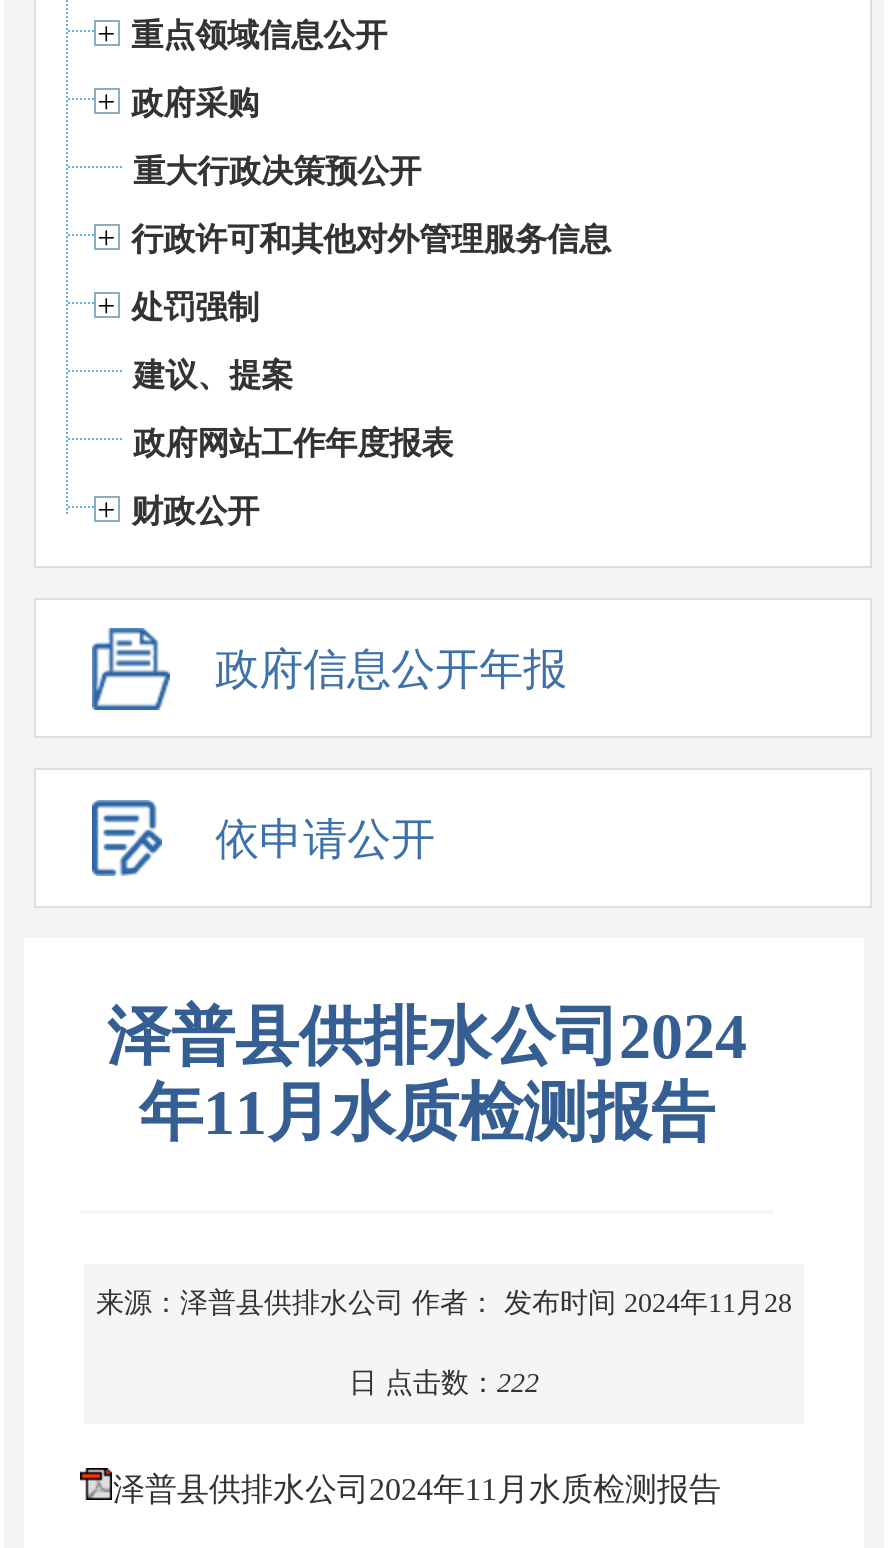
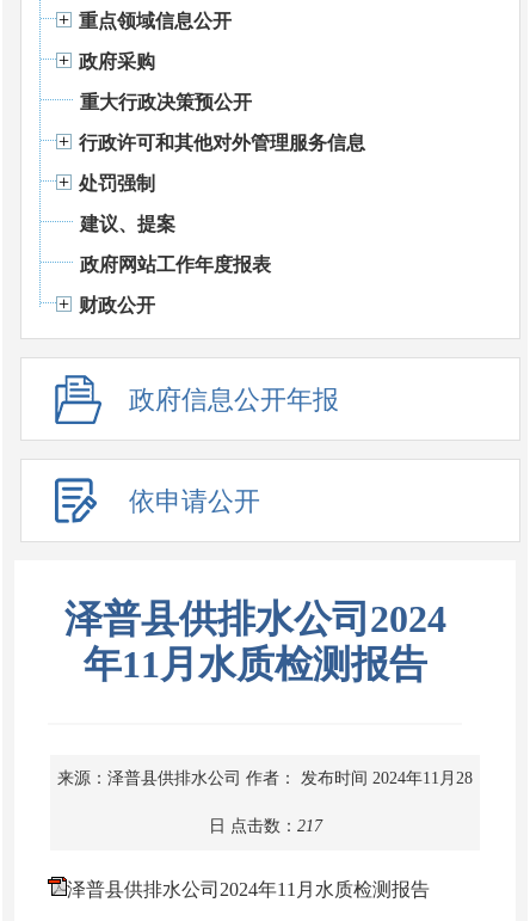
[349,1368,539,1398] 日 点击数：222 -> [208,817,322,835] 日 点击数：217

